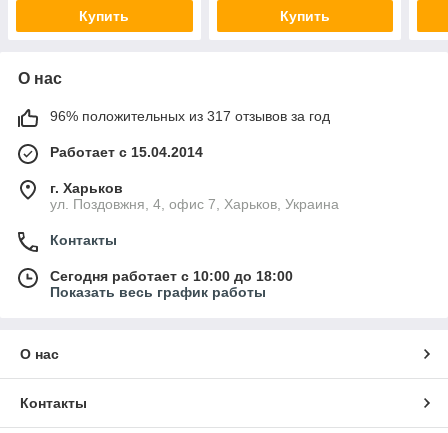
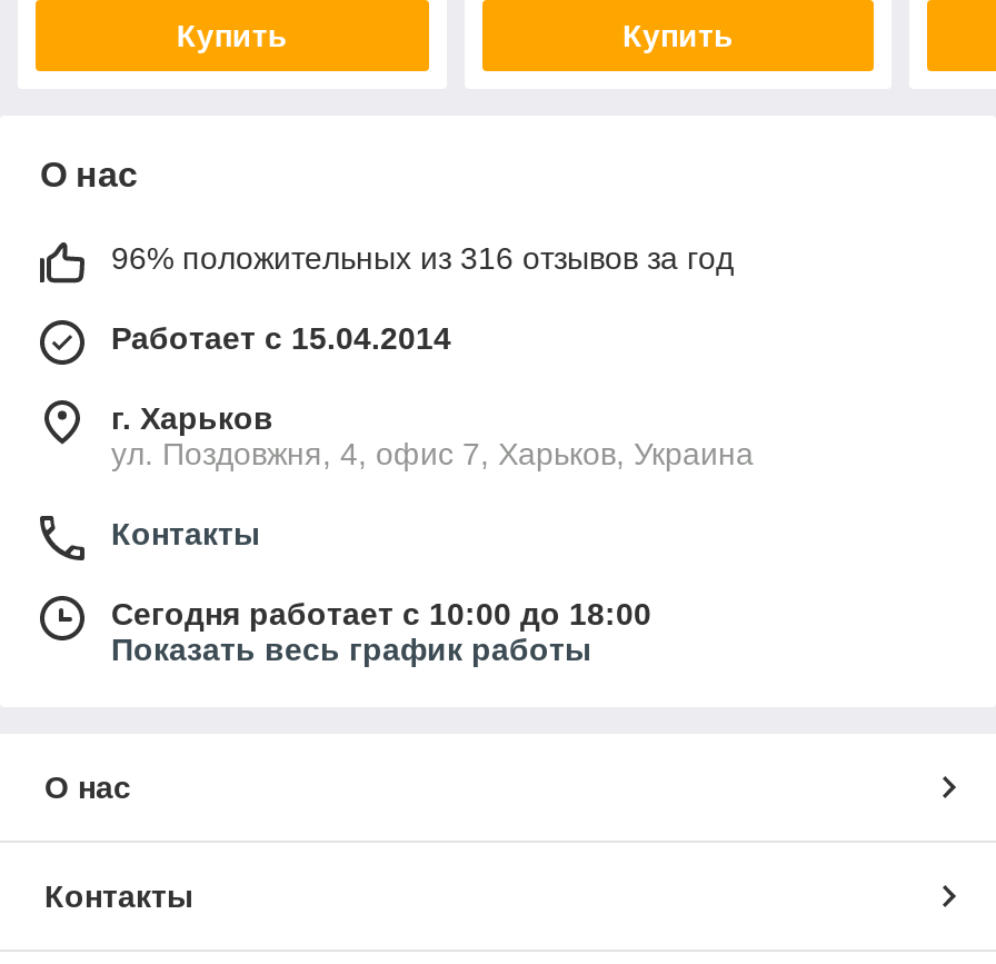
[50,108,330,124] 96% положительных из 317 отзывов за год -> [111,240,734,275] 96% положительных из 316 отзывов за год

